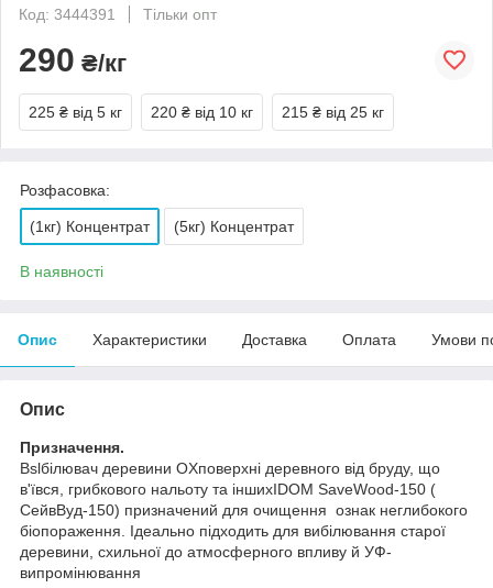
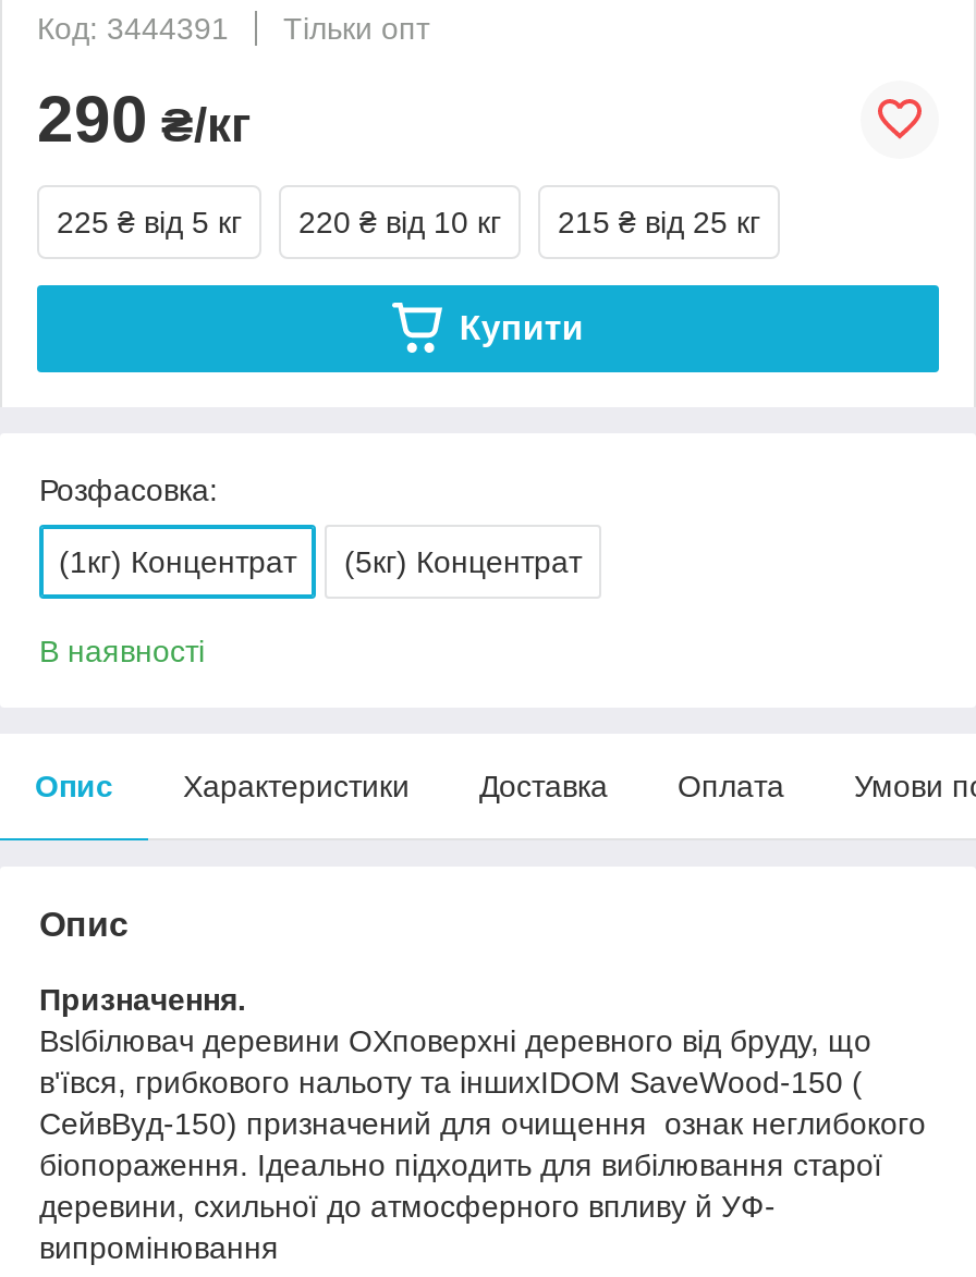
none -> [459,309,584,346] Купити

